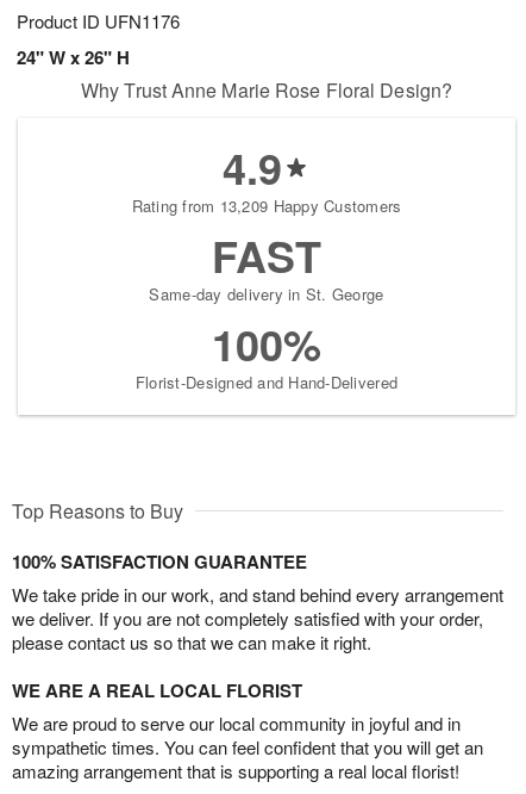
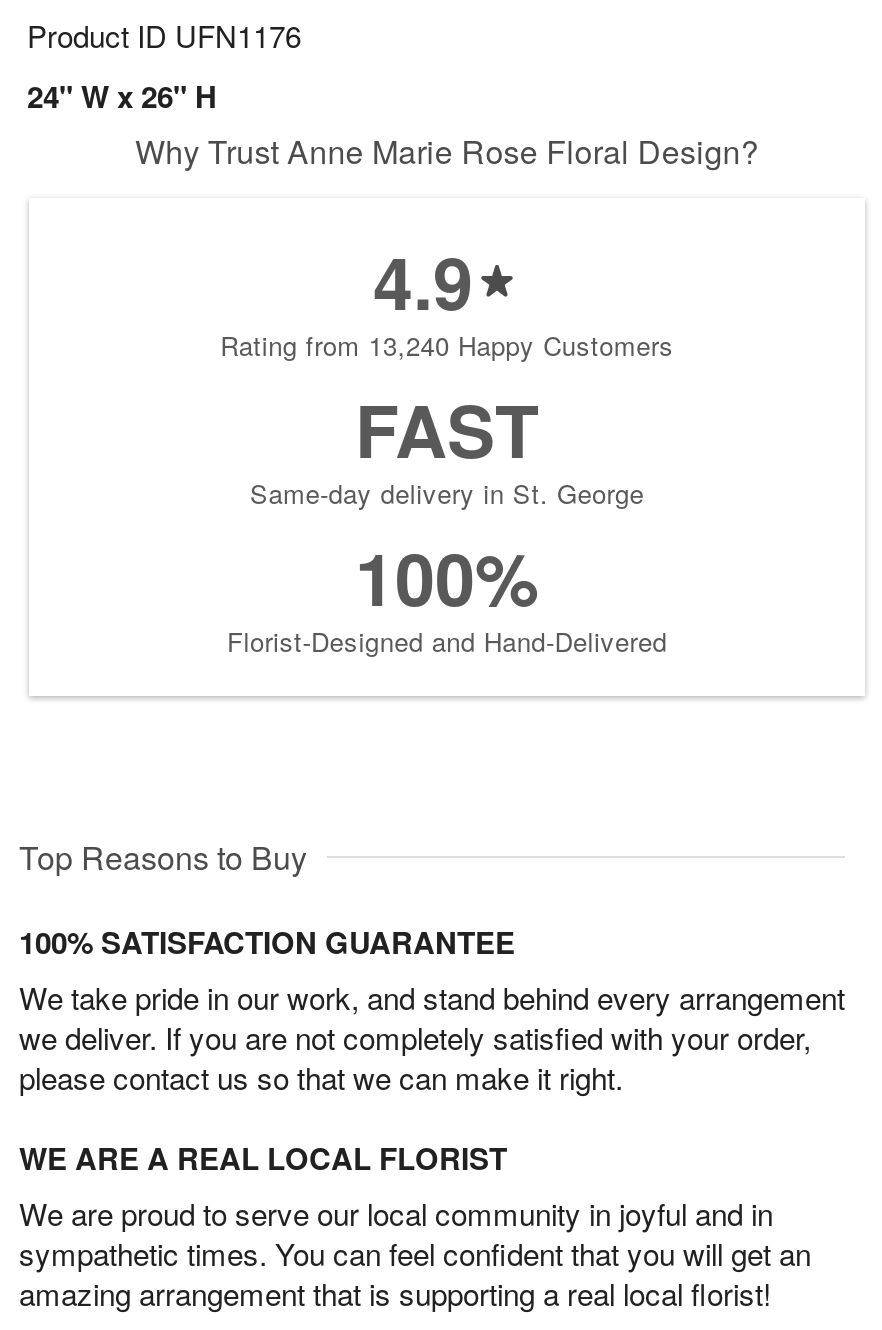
[132,194,402,216] Rating from 13,209 Happy Customers -> [220,325,674,363] Rating from 13,240 Happy Customers

